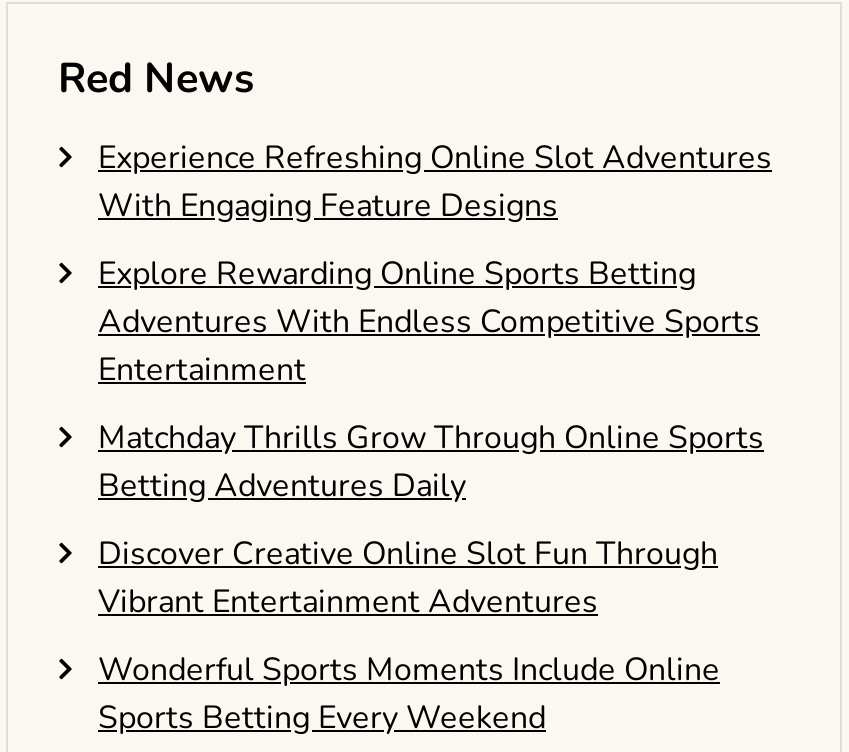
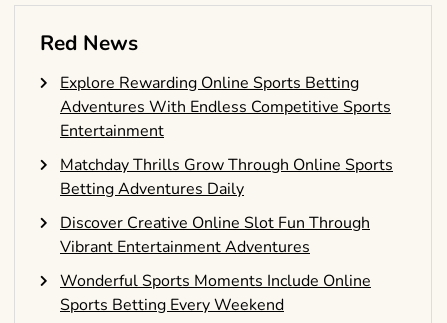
[98,135,772,227] Experience Refreshing Online Slot Adventures | With Engaging Feature Designs -> none

